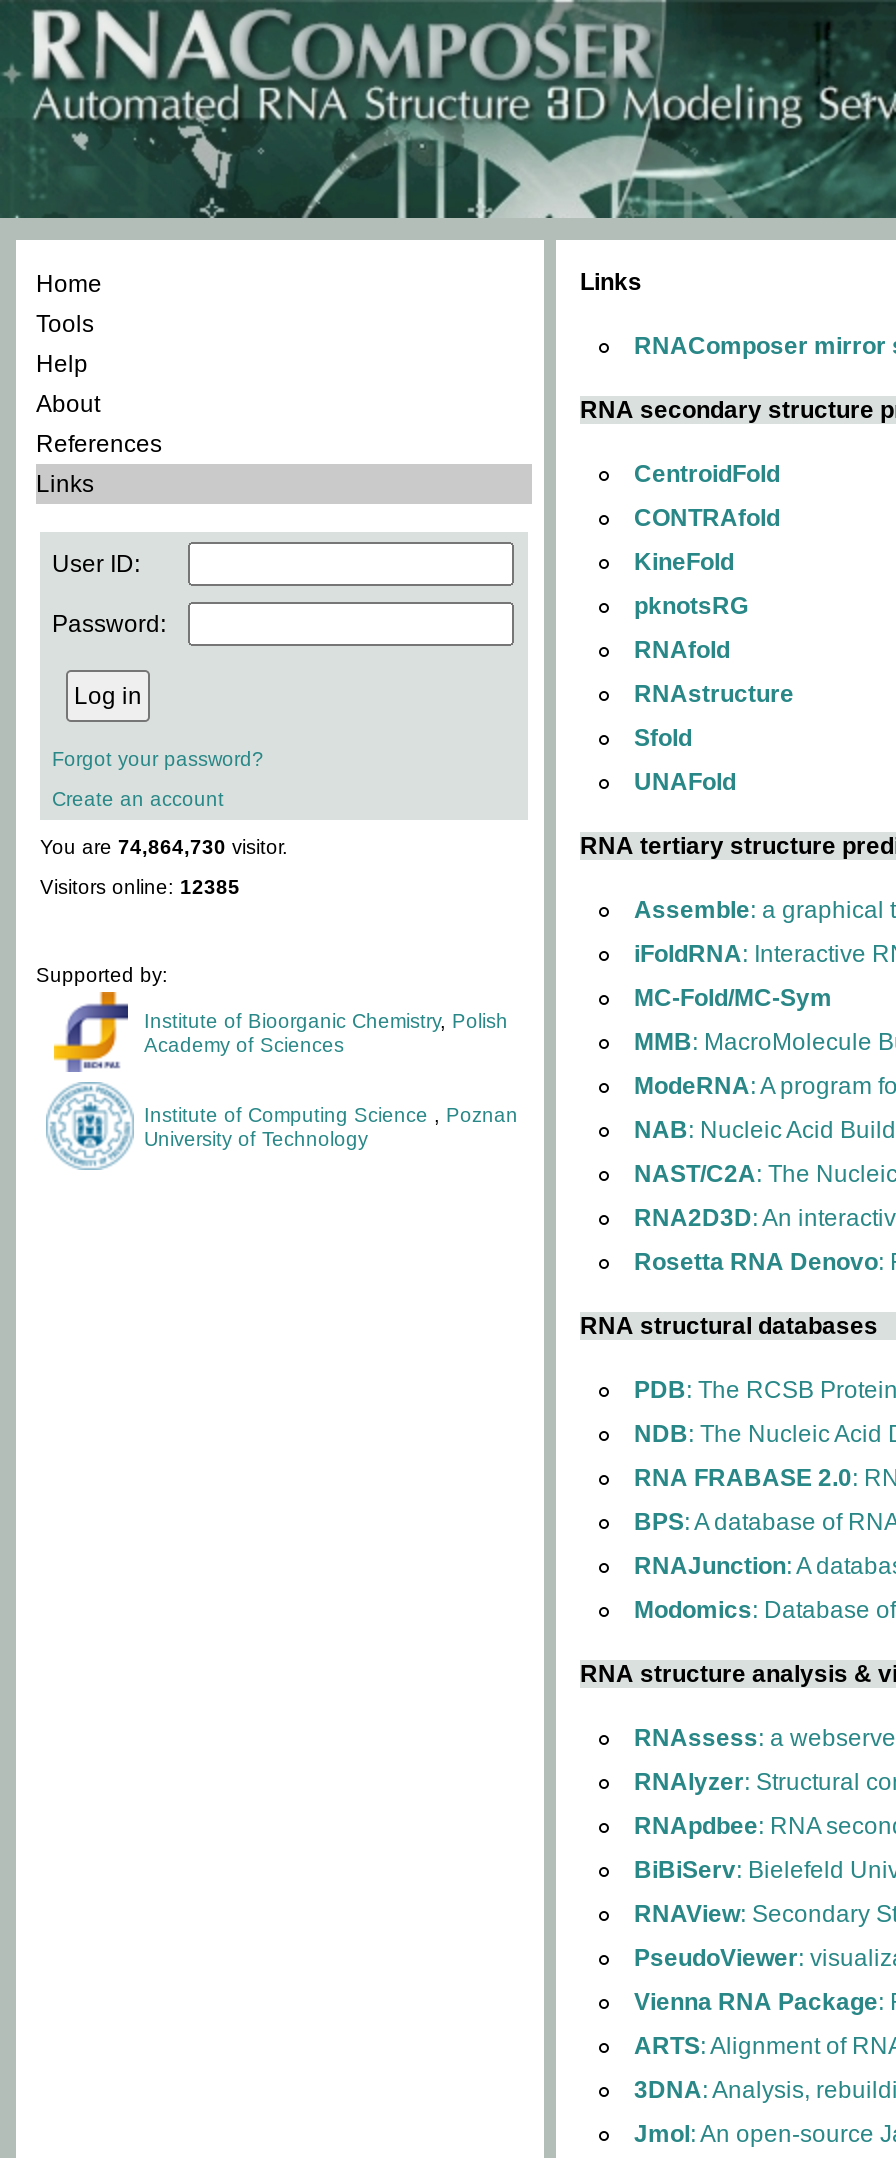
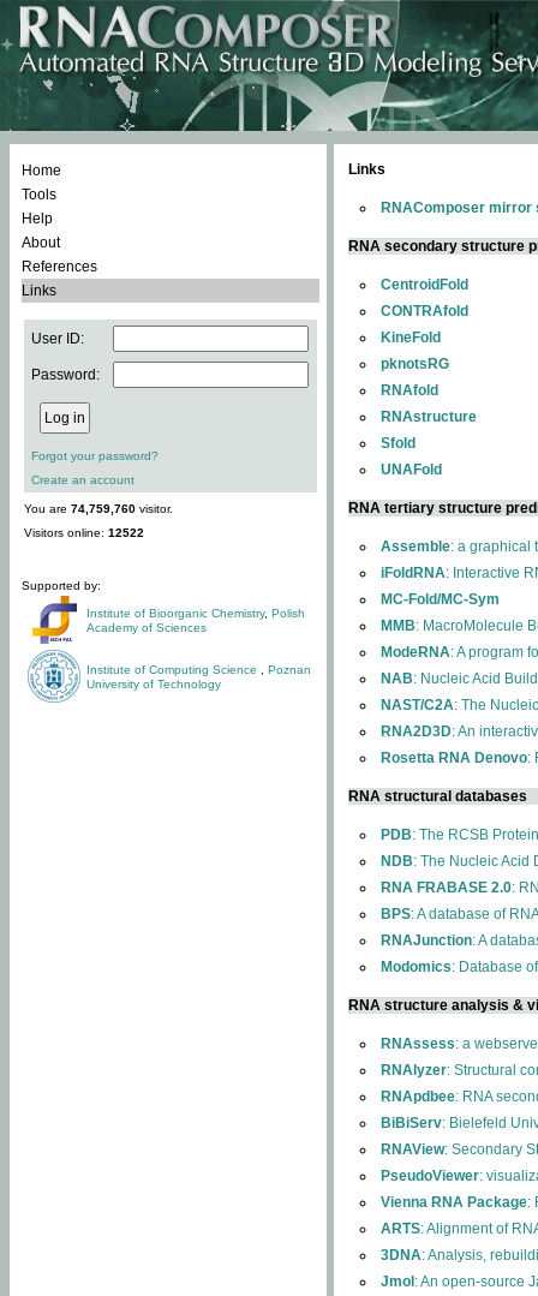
[40,836,288,858] You are 74,864,730 visitor. -> [24,502,173,515] You are 74,759,760 visitor.
[40,876,240,898] Visitors online: 12385 -> [24,526,144,539] Visitors online: 12522

